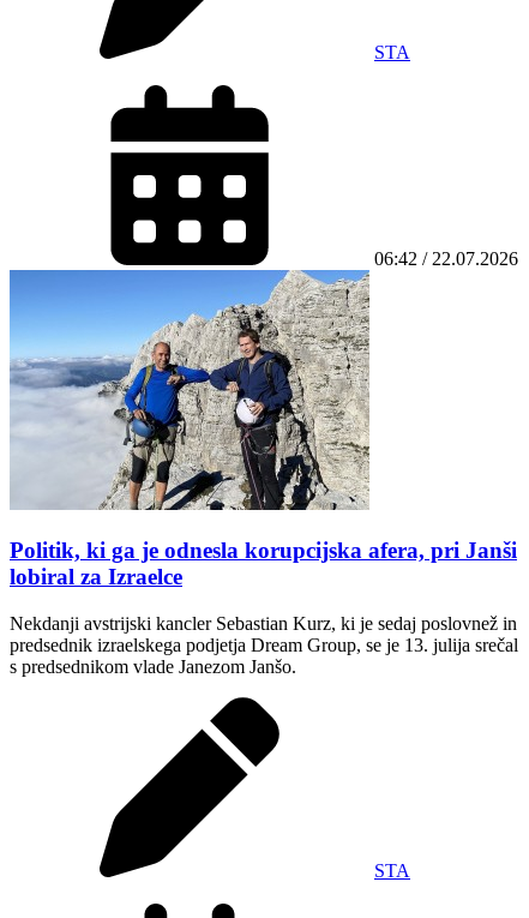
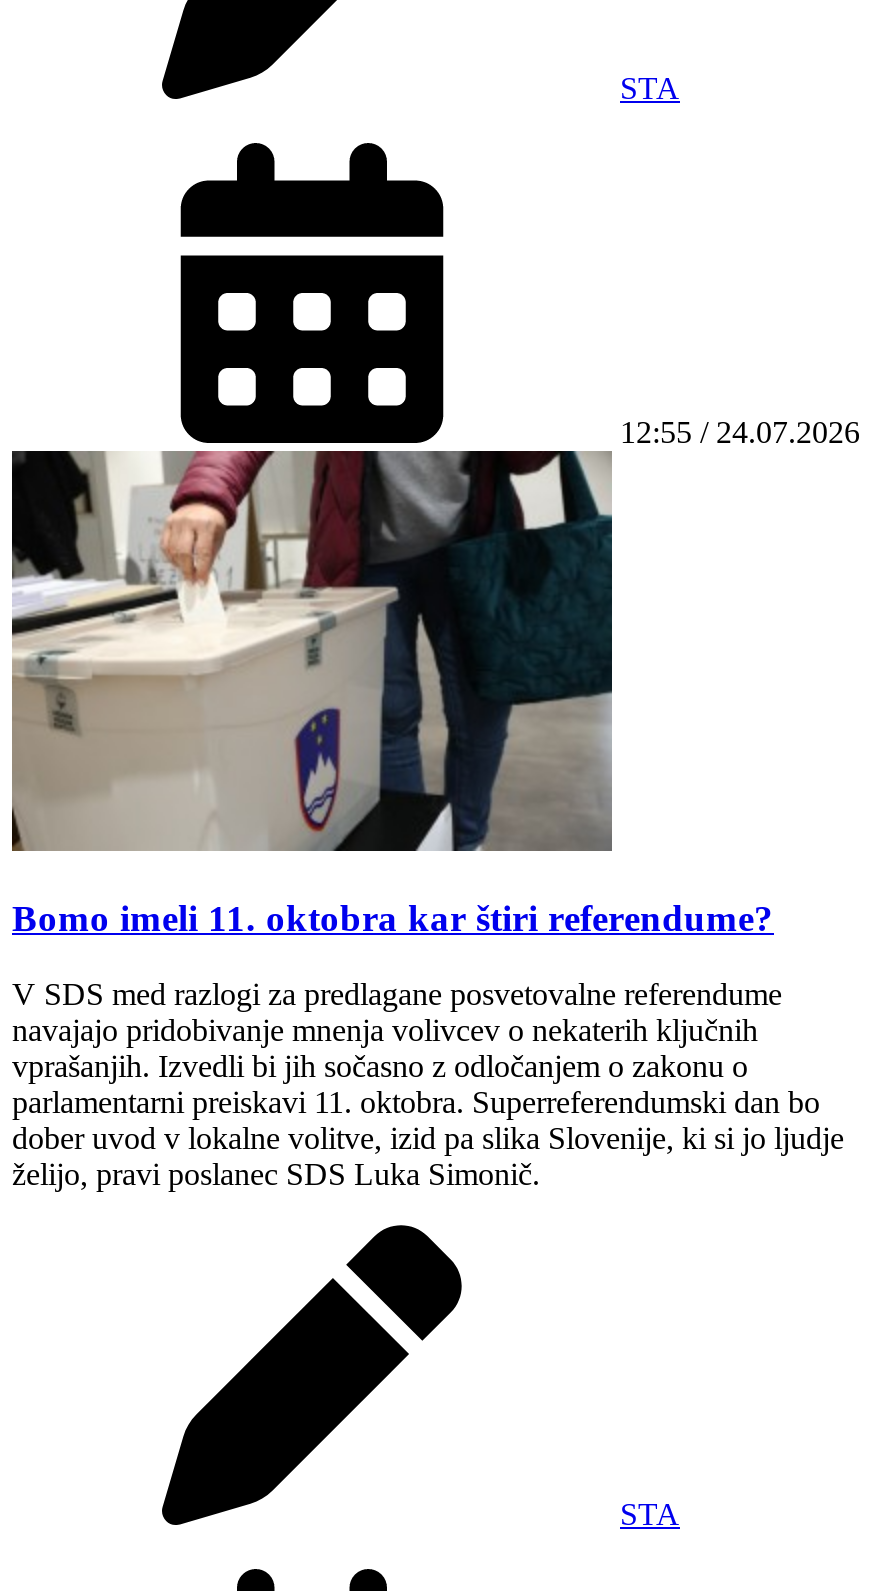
[8,249,518,491] [image] | 06:42 / 22.07.2026 -> [10,415,860,854] [image] | 12:55 / 24.07.2026
[10,538,517,589] Politik, ki ga je odnesla korupcijska afera, pri Janši | lobiral za Izraelce -> [12,896,774,938] Bomo imeli 11. oktobra kar štiri referendume?
[10,613,518,677] Nekdanji avstrijski kancler Sebastian Kurz, ki je sedaj poslovnež in | predsednik izraelskega podjetja Dream Group, se je 13. julija srečal | s predsednikom vlade Janezom Janšo. -> [12,978,844,1192] V SDS med razlogi za predlagane posvetovalne referendume | navajajo pridobivanje mnenja volivcev o nekaterih ključnih | vprašanjih. Izvedli bi jih sočasno z odločanjem o zakonu o | parlamentarni preiskavi 11. oktobra. Superreferendumski dan bo | dober uvod v lokalne volitve, izid pa slika Slovenije, ki si jo ljudje | želijo, pravi poslanec SDS Luka Simonič.

